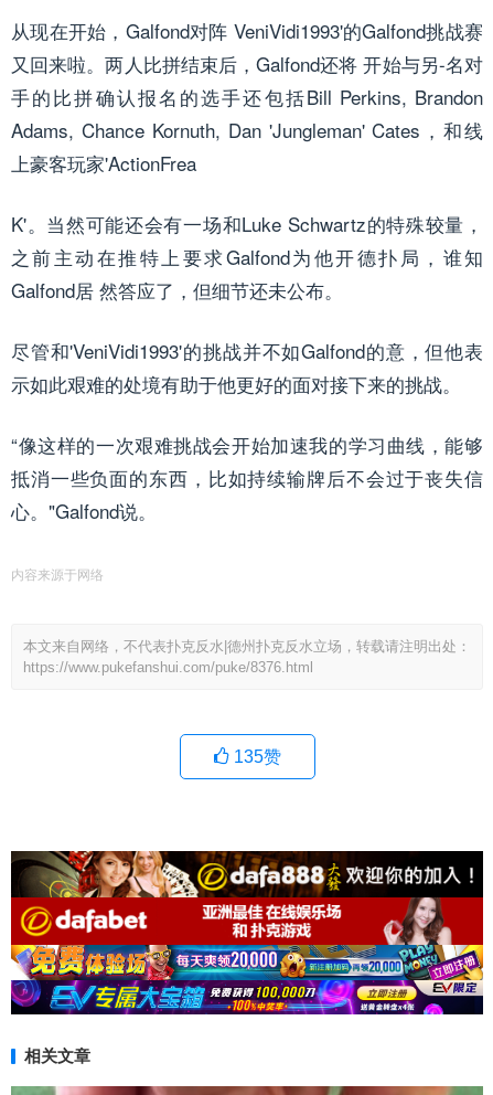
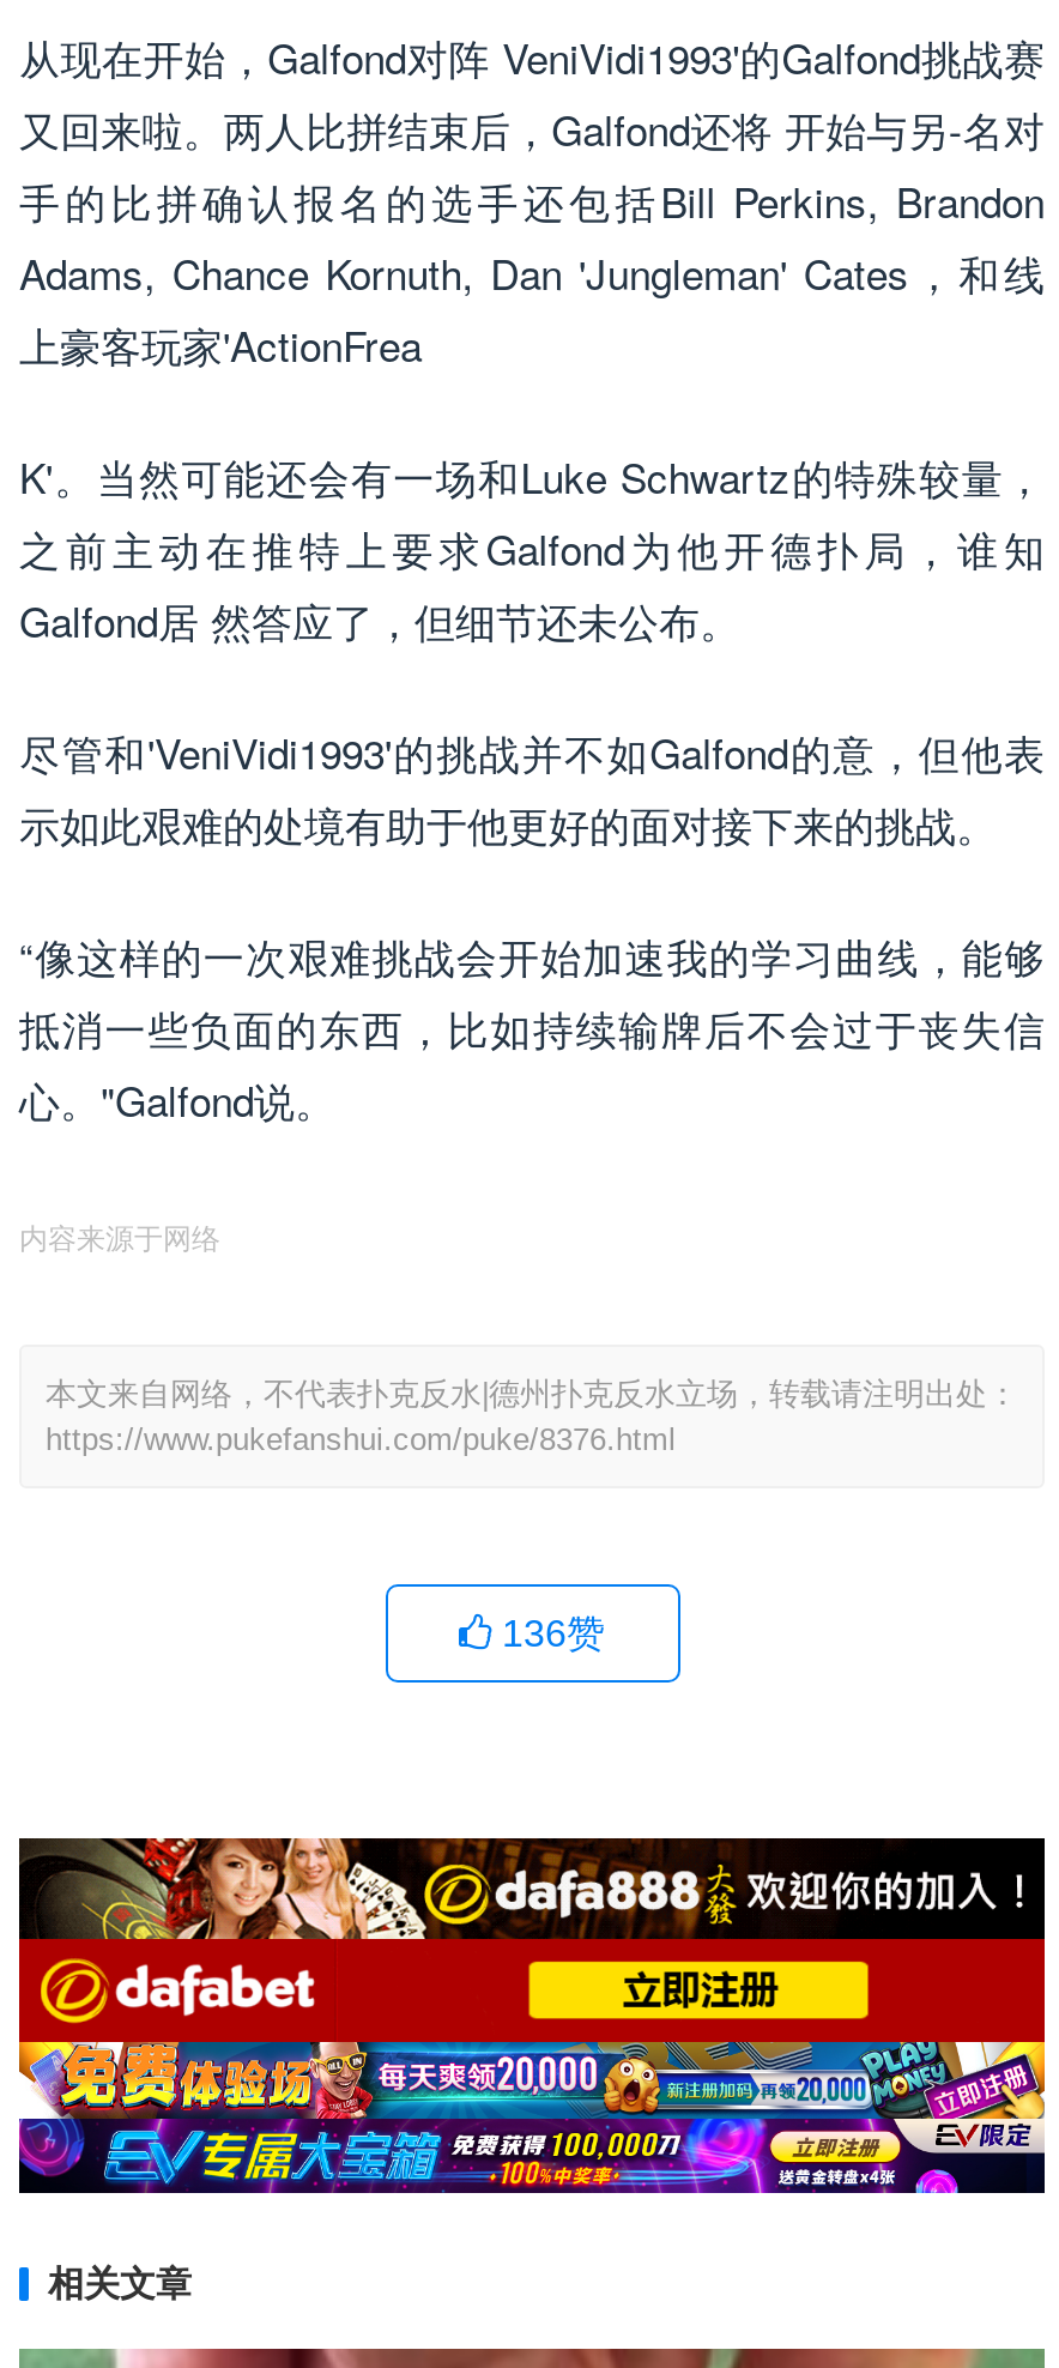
[229,747,281,766] 135赞 -> [492,1612,605,1653] 136赞
[202,896,452,946] [image] -> [436,1937,975,2044] [image]

